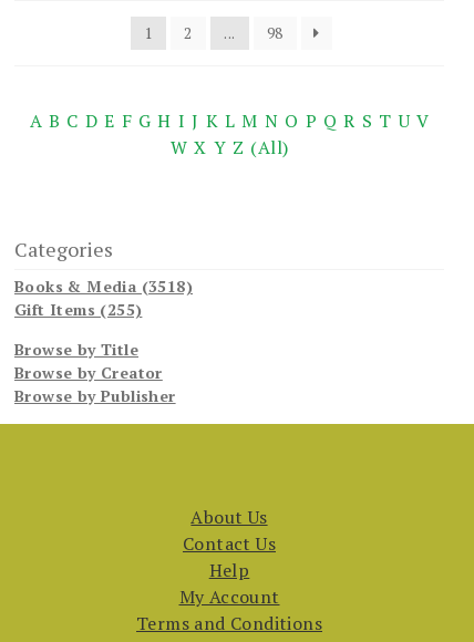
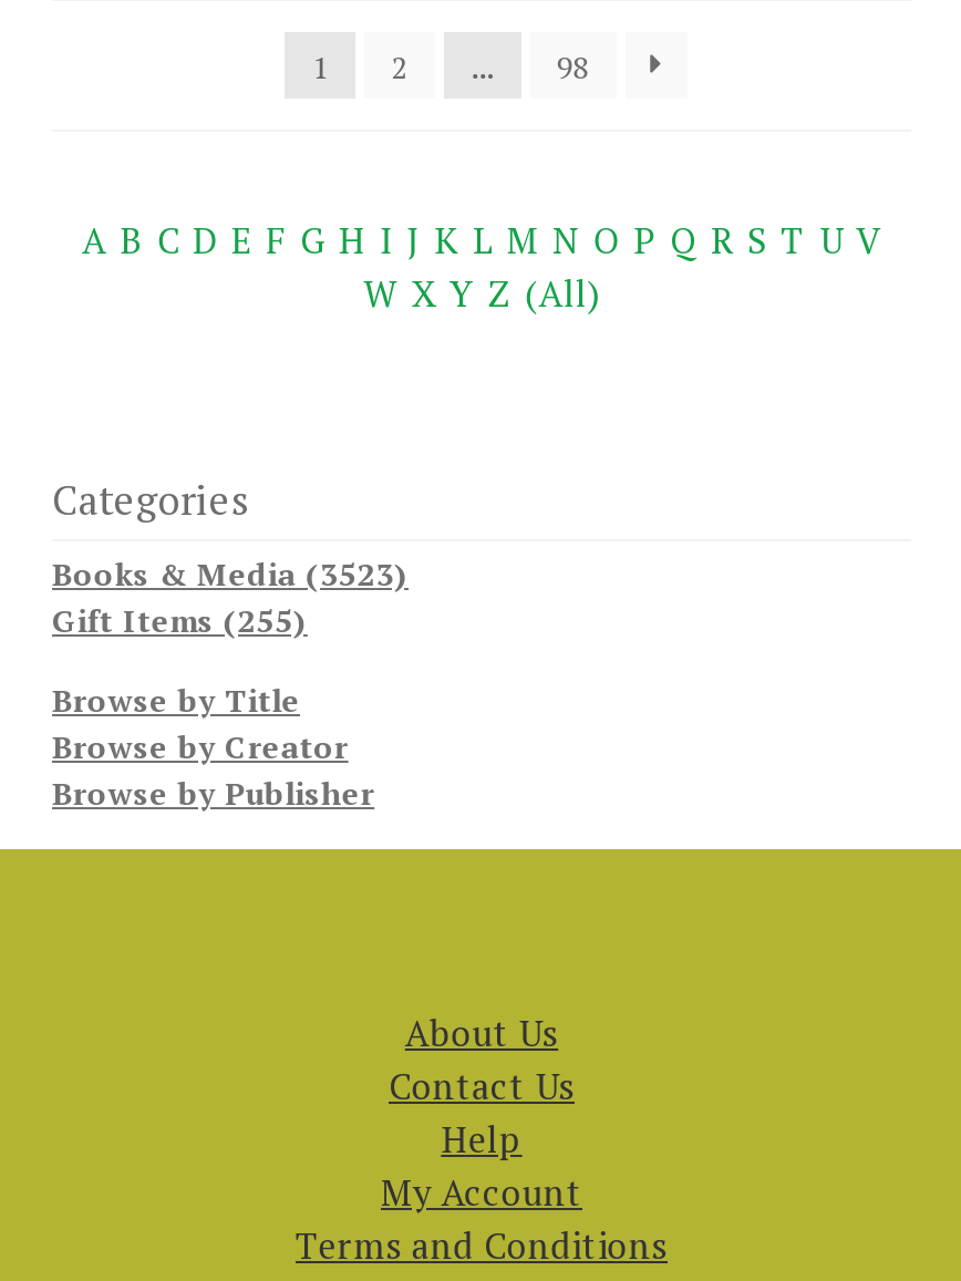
[14,276,193,297] Books & Media (3518) -> [52,552,409,594] Books & Media (3523)

